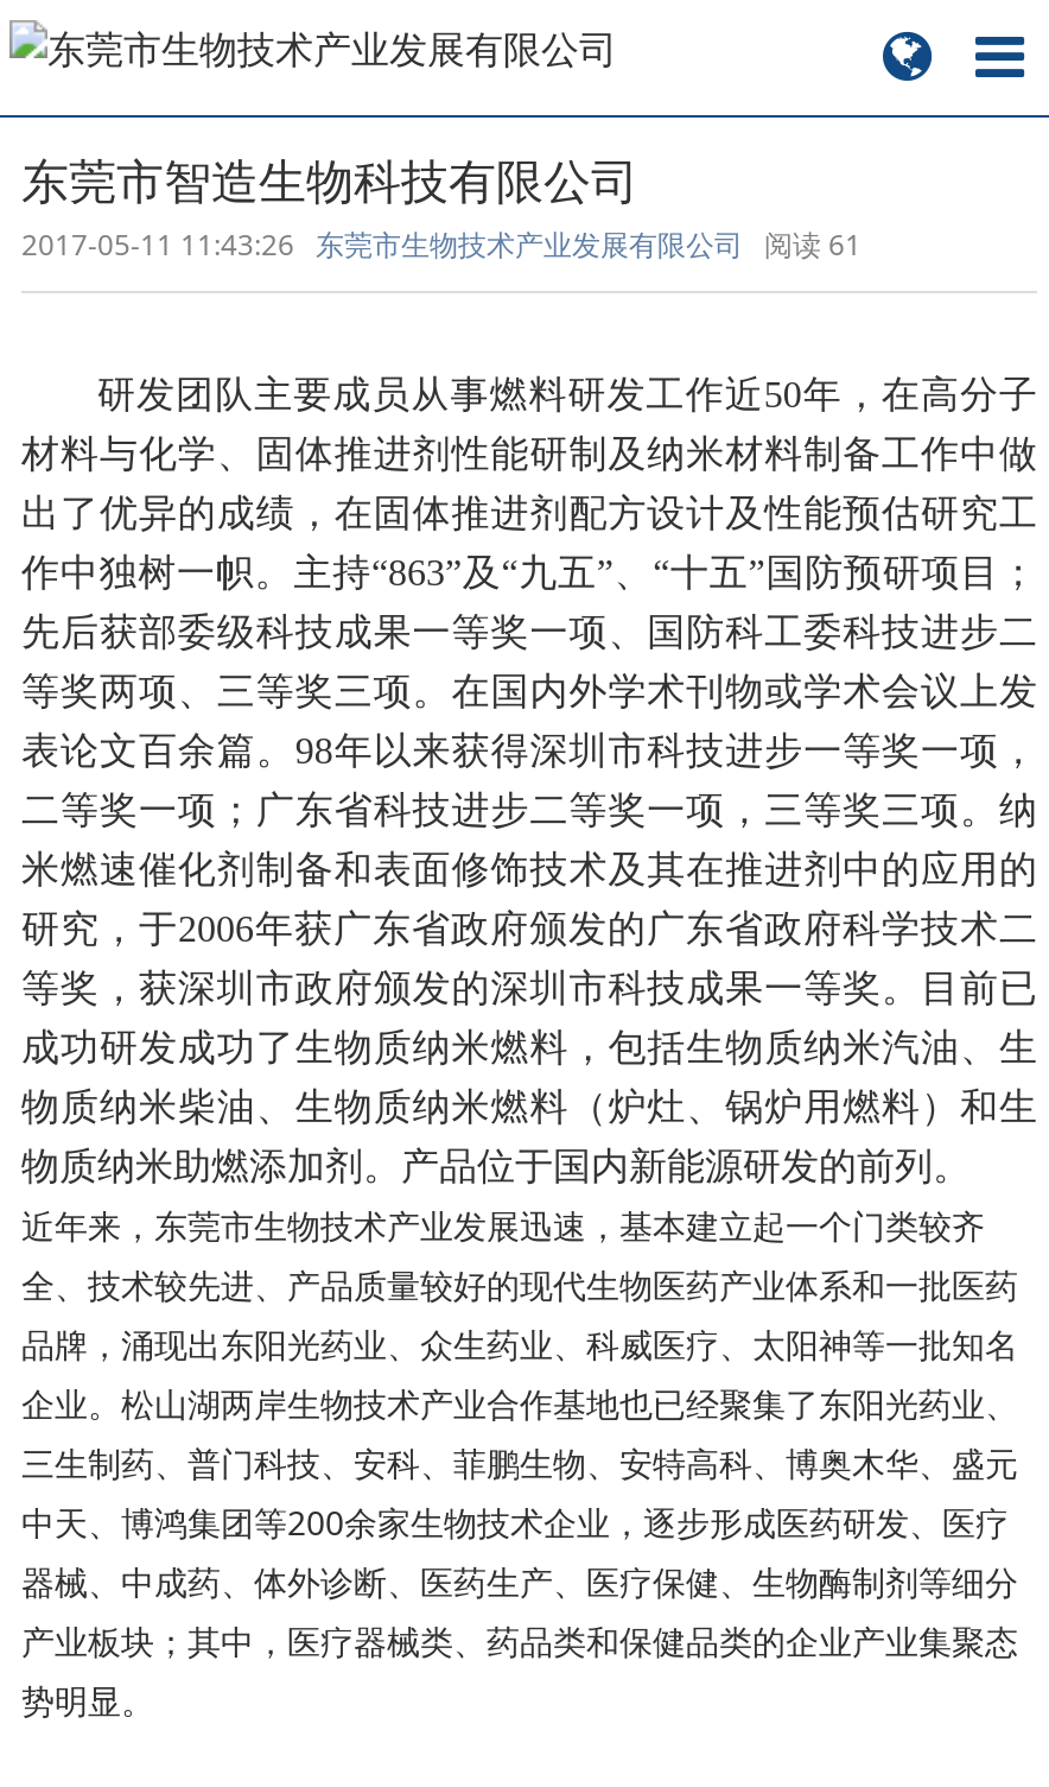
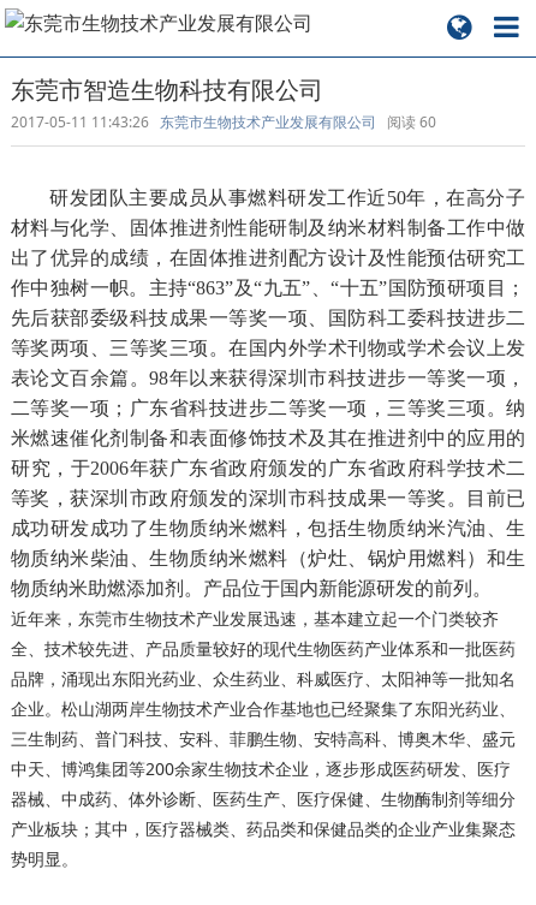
[21,224,862,265] 2017-05-11 11:43:26 东莞市生物技术产业发展有限公司 阅读61 -> [11,112,436,132] 2017-05-11 11:43:26 东莞市生物技术产业发展有限公司 阅读60

